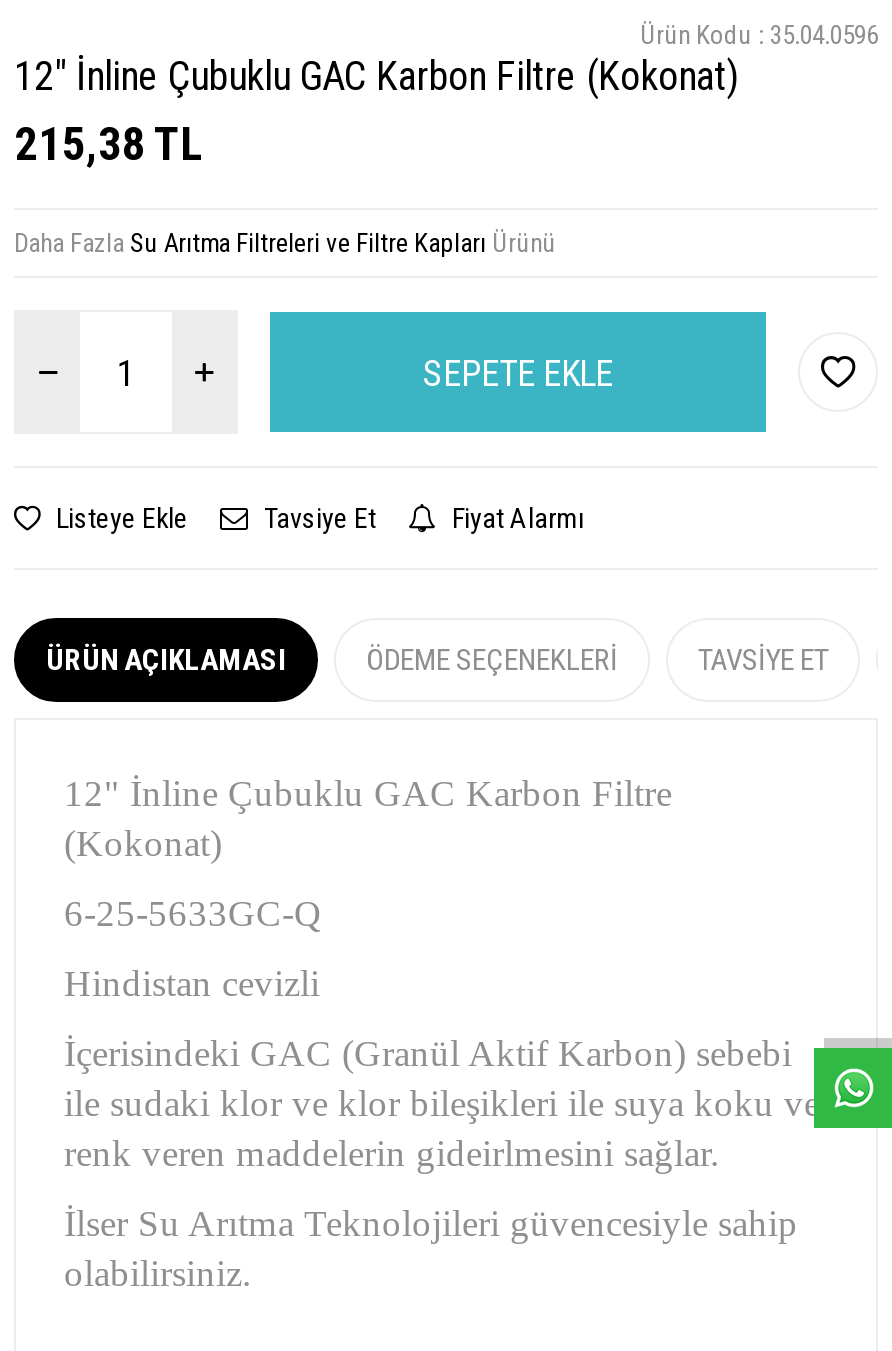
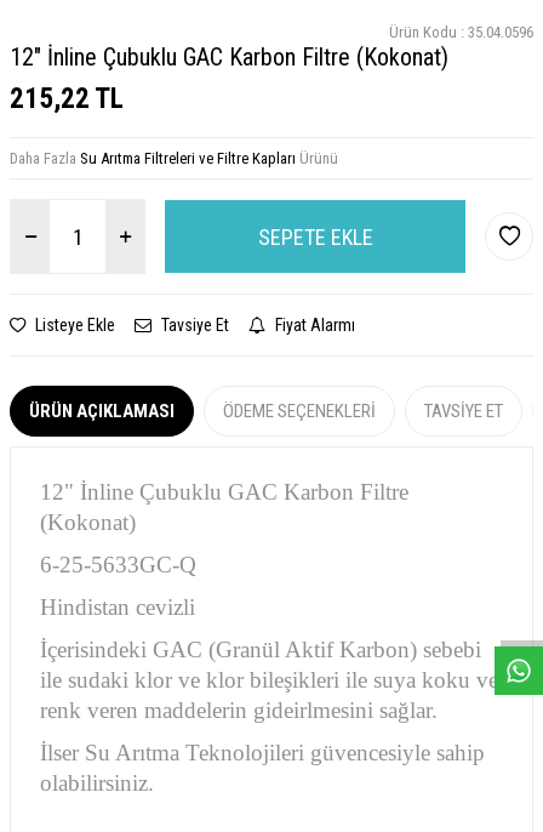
[14,118,202,172] 215,38 TL -> [10,82,124,115] 215,22 TL

